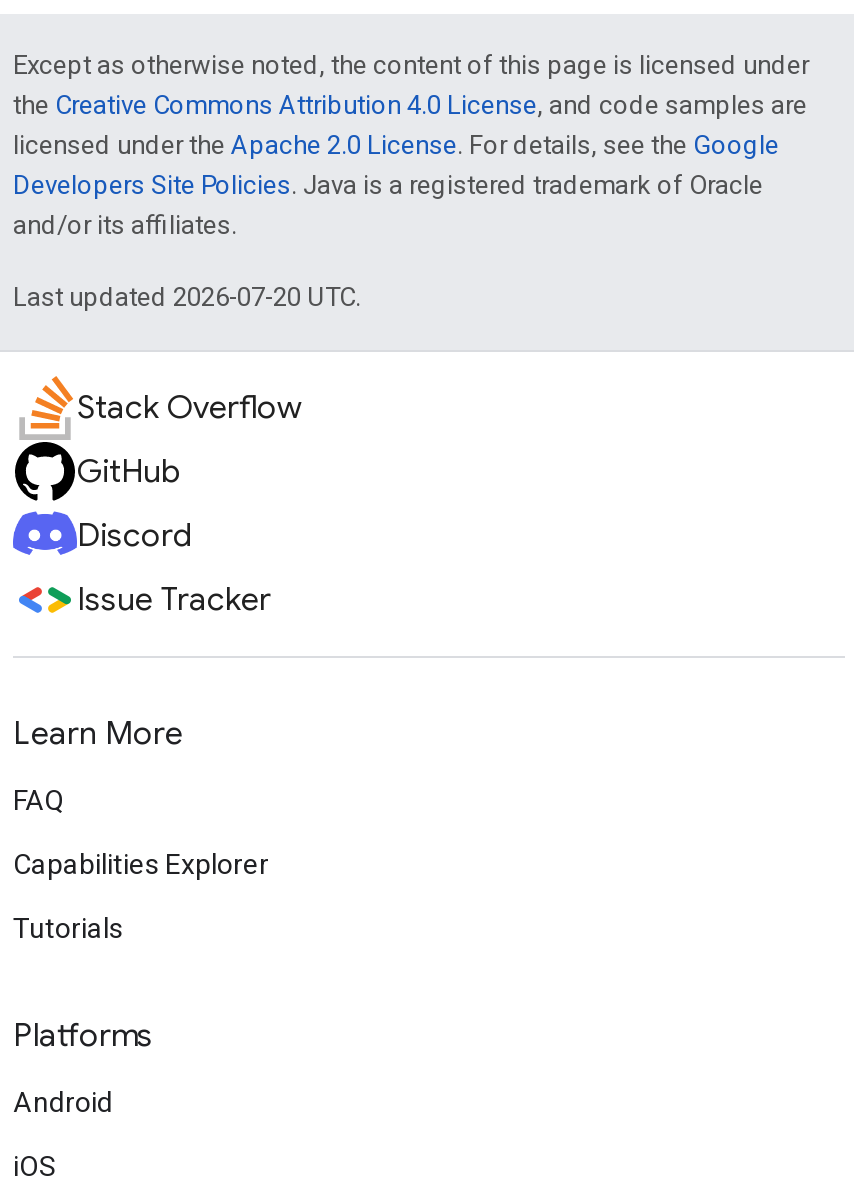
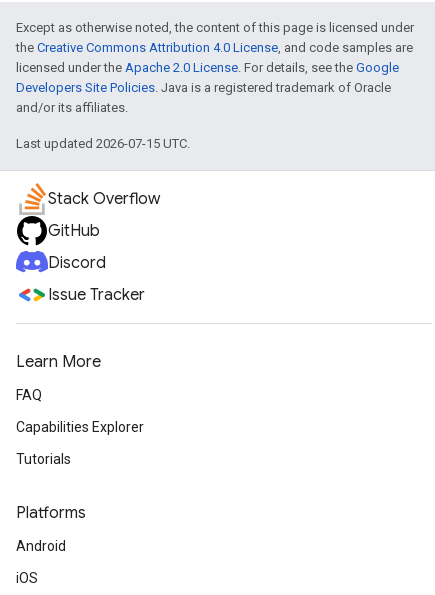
[13,282,361,312] Last updated 2026-07-20 UTC. -> [16,136,190,151] Last updated 2026-07-15 UTC.

